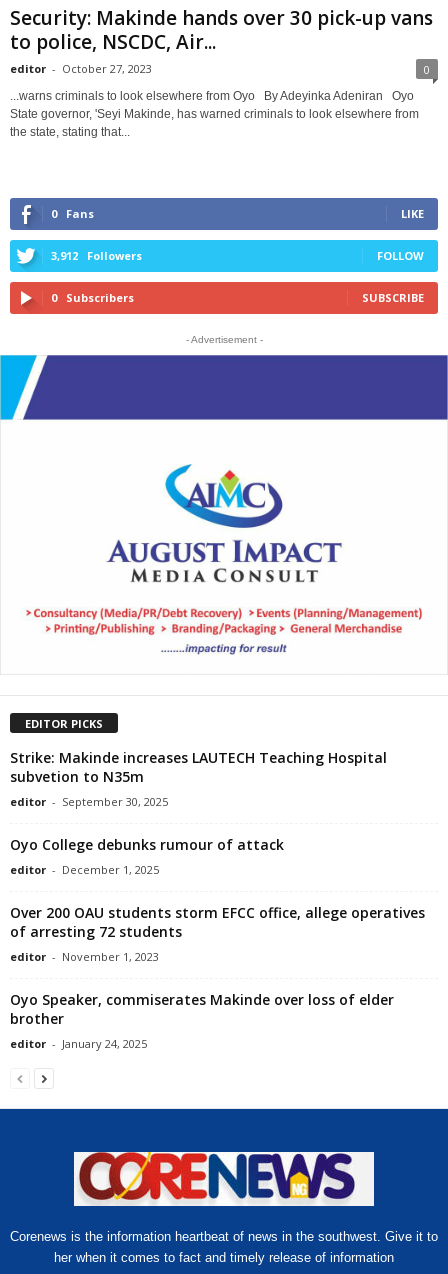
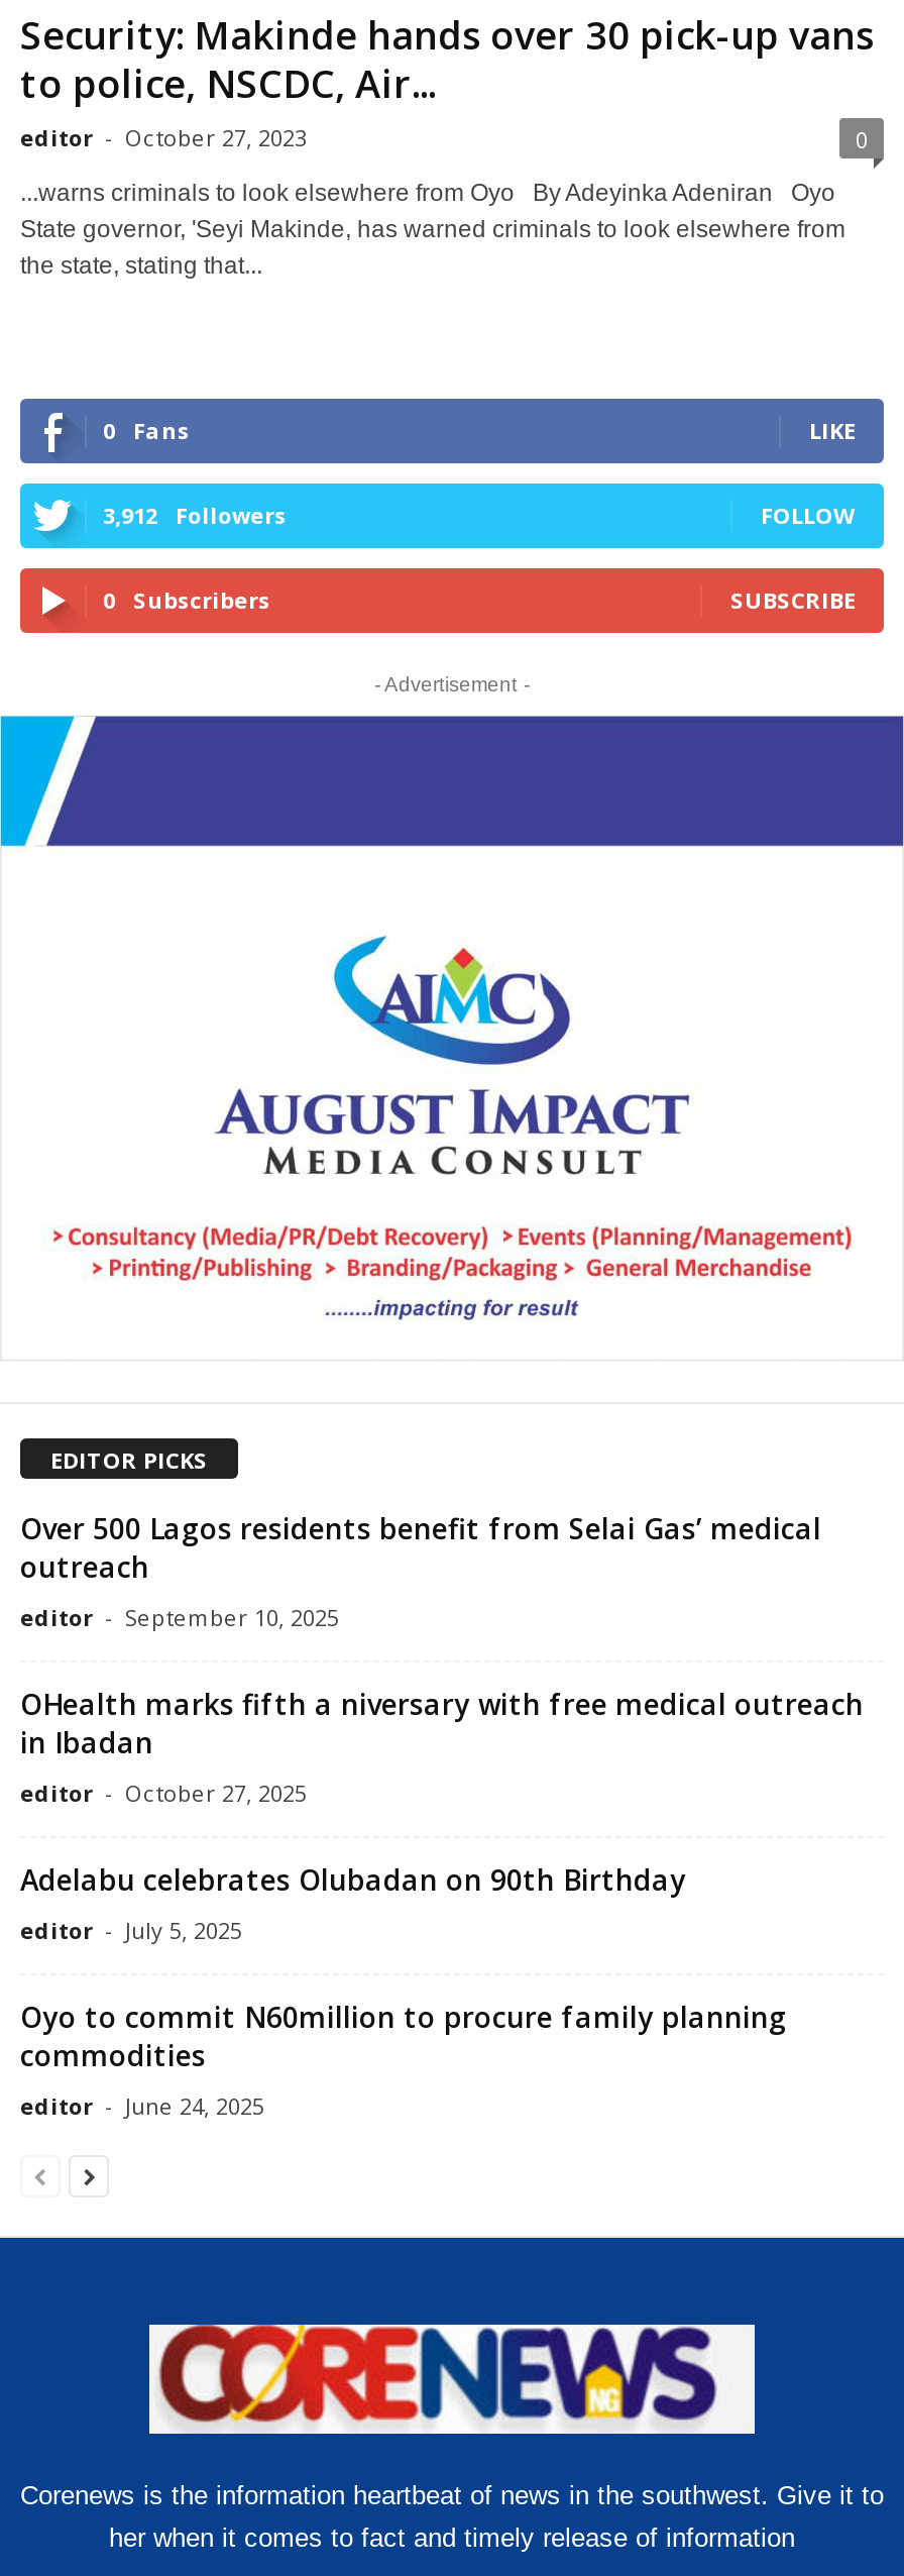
[10,748,387,809] Strike: Makinde increases LAUTECH Teaching Hospital | subvetion to N35m | editor - September 30, 2025 -> [20,1508,821,1632] Over 500 Lagos residents benefit from Selai Gas’ medical | outreach | editor - September 10, 2025
[10,835,284,877] Oyo College debunks rumour of attack | editor - December 1, 2025 -> [20,1684,864,1807] OHealth marks fifth a niversary with free medical outreach | in Ibadan | editor - October 27, 2025
[10,903,425,964] Over 200 OAU students storm EFCC office, allege operatives | of arresting 72 students | editor - November 1, 2023 -> [20,1860,686,1945] Adelabu celebrates Olubadan on 90th Birthday | editor - July 5, 2025
[10,990,394,1051] Oyo Speaker, commiserates Makinde over loss of elder | brother | editor - January 24, 2025 -> [20,1997,787,2120] Oyo to commit N60million to procure family planning | commodities | editor - June 24, 2025

